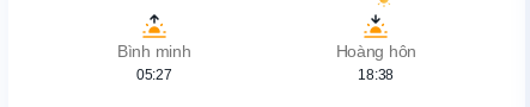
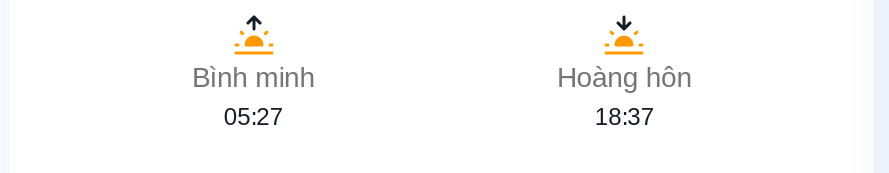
[358,67,394,83] 18:38 -> [595,103,654,131] 18:37

